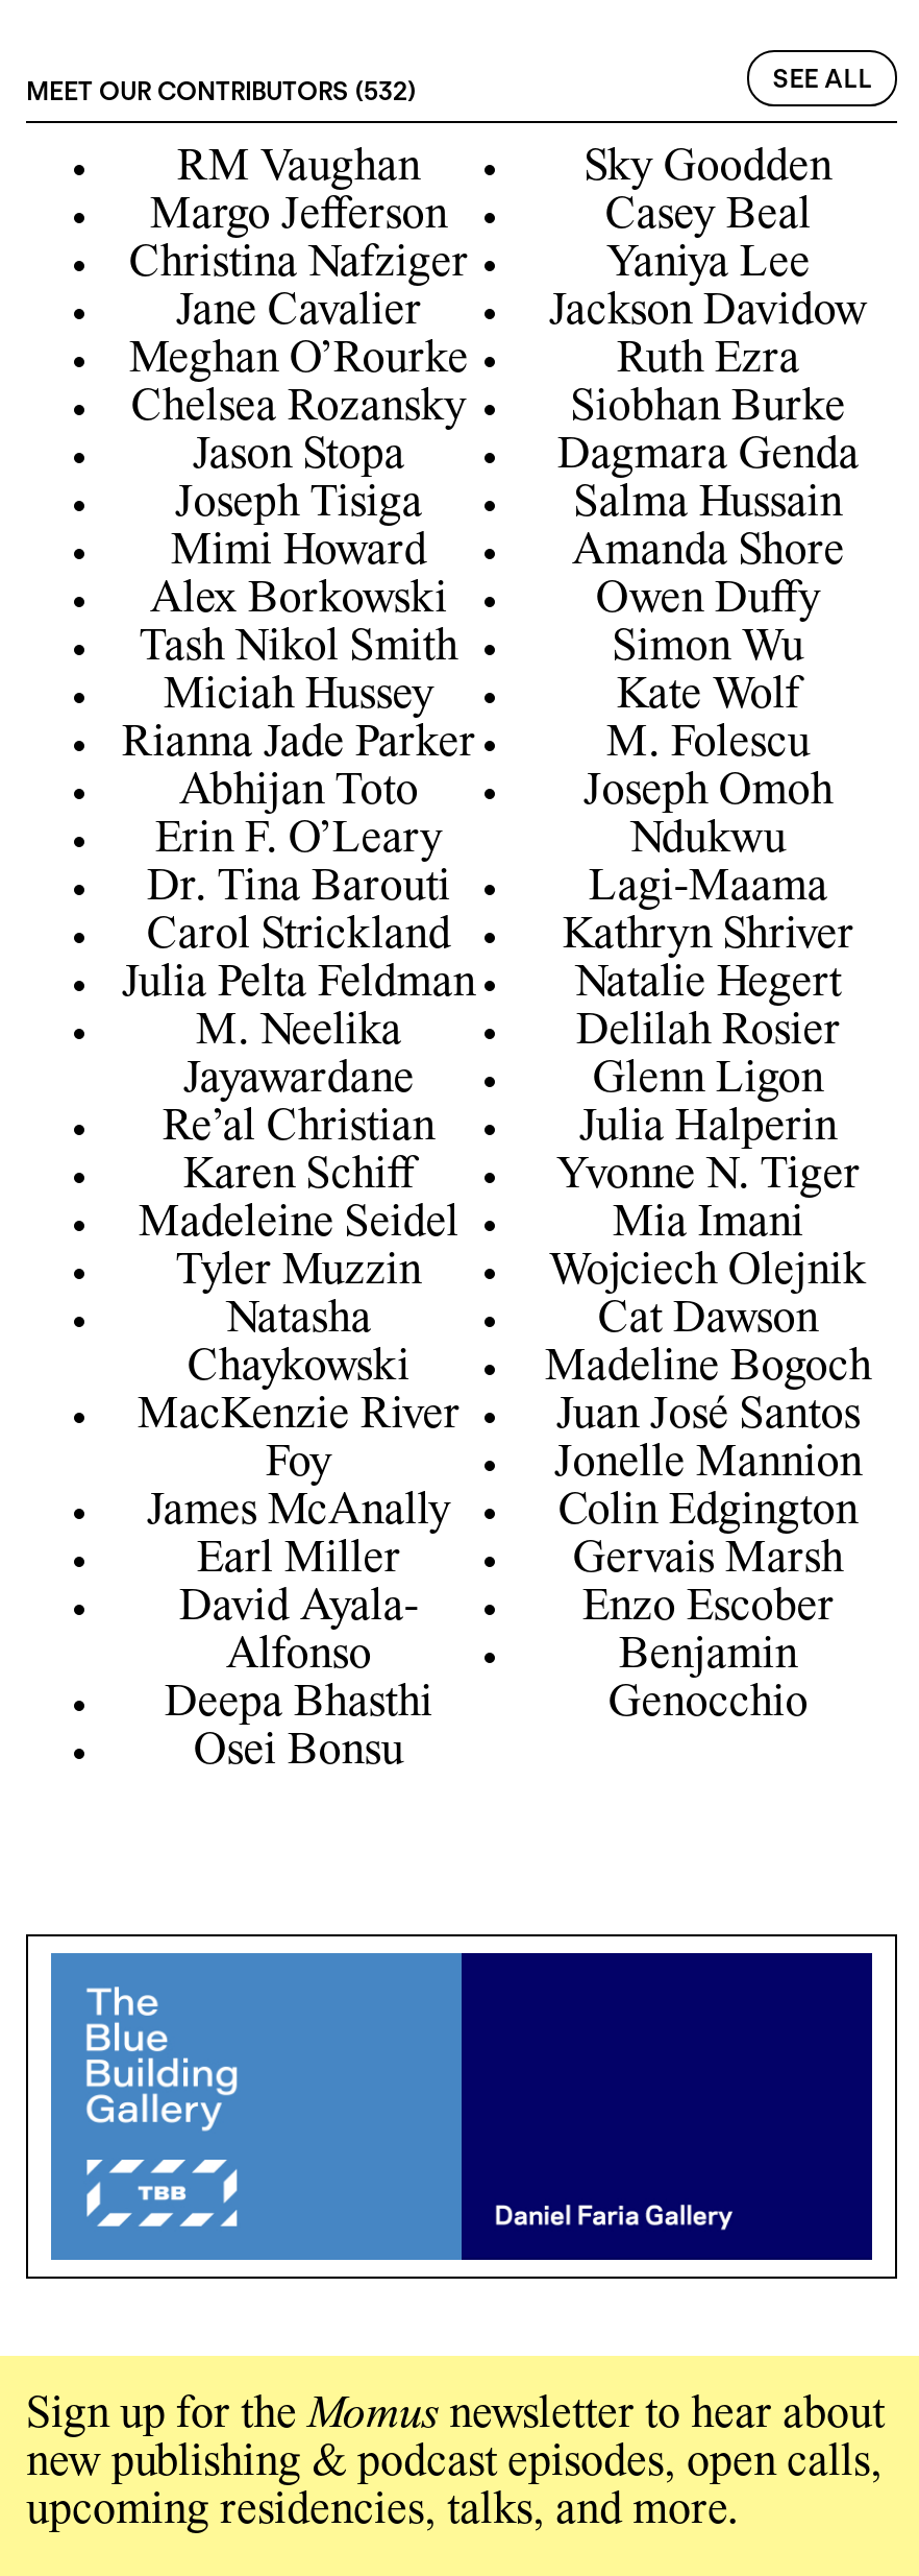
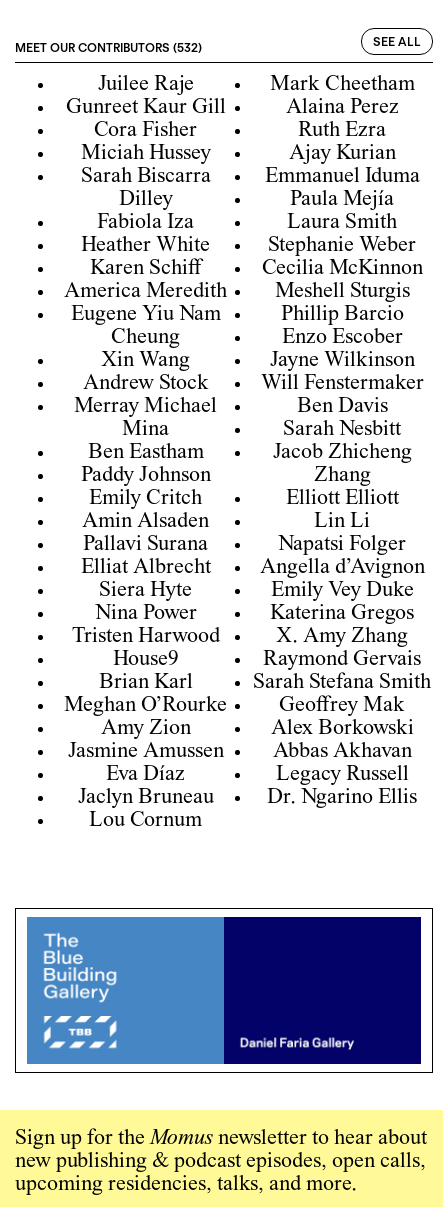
[129,146,468,672] RM Vaughan | Margo Jefferson | Christina Nafziger | Jane Cavalier | Chelsea Rozansky | Jason Stopa | Joseph Tisiga | Mimi Howard | Tash Nikol Smith -> [66,74,226,142] Juilee Raje | Gunreet Kaur Gill | Cora Fisher
[549,146,868,336] Sky Goodden | Casey Beal | Yaniya Lee | Jackson Davidow -> [270,74,415,119] Mark Cheetham | Alaina Perez
moved [129,338,468,384] -> [64,695,227,717]: Meghan O’Rourke
moved [616,338,800,384] -> [298,120,386,142]: Ruth Ezra
[545,386,872,1584] Siobhan Burke | Dagmara Genda | Salma Hussain | Amanda Shore | Owen Duffy | Simon Wu | Kate Wolf | M. Folescu | Joseph Omoh | Ndukwu | Lagi-Maama | Kathryn Shriver | Natalie Hegert | Delilah Rosier | Glenn Ligon | Julia Halperin | Yvonne N. Tiger | Mia Imani | Wojciech Olejnik | Cat Dawson | Madeline Bogoch | Juan José Santos | Jonelle Mannion | Colin Edgington | Gervais Marsh -> [262,143,423,326] Ajay Kurian | Emmanuel Iduma | Paula Mejía | Laura Smith | Stephanie Weber | Cecilia McKinnon | Meshell Sturgis | Phillip Barcio
moved [149,578,447,624] -> [271,718,414,740]: Alex Borkowski
moved [163,674,434,720] -> [81,143,211,165]: Miciah Hussey
[121,722,476,1152] Rianna Jade Parker | Abhijan Toto | Erin F. O’Leary | Dr. Tina Barouti | Carol Strickland | Julia Pelta Feldman | M. Neelika | Jayawardane | Re’al Christian -> [81,166,211,257] Sarah Biscarra | Dilley | Fabiola Iza | Heather White
moved [183,1154,414,1200] -> [90,258,201,280]: Karen Schiff
[137,1202,460,1776] Madeleine Seidel | Tyler Muzzin | Natasha | Chaykowski | MacKenzie River | Foy | James McAnally | Earl Miller | David Ayala- | Alfonso | Deepa Bhasthi | Osei Bonsu -> [64,281,227,832] America Meredith | Eugene Yiu Nam | Cheung | Xin Wang | Andrew Stock | Merray Michael | Mina | Ben Eastham | Paddy Johnson | Emily Critch | Amin Alsaden | Pallavi Surana | Elliat Albrecht | Siera Hyte | Nina Power | Tristen Harwood | House9 | Brian Karl | Amy Zion | Jasmine Amussen | Eva Díaz | Jaclyn Bruneau | Lou Cornum
moved [582,1586,834,1632] -> [282,327,403,349]: Enzo Escober
[608,1634,808,1728] Benjamin | Genocchio -> [253,350,431,809] Jayne Wilkinson | Will Fenstermaker | Ben Davis | Sarah Nesbitt | Jacob Zhicheng | Zhang | Elliott Elliott | Lin Li | Napatsi Folger | Angella d’Avignon | Emily Vey Duke | Katerina Gregos | X. Amy Zhang | Raymond Gervais | Sarah Stefana Smith | Geoffrey Mak | Abbas Akhavan | Legacy Russell | Dr. Ngarino Ellis

